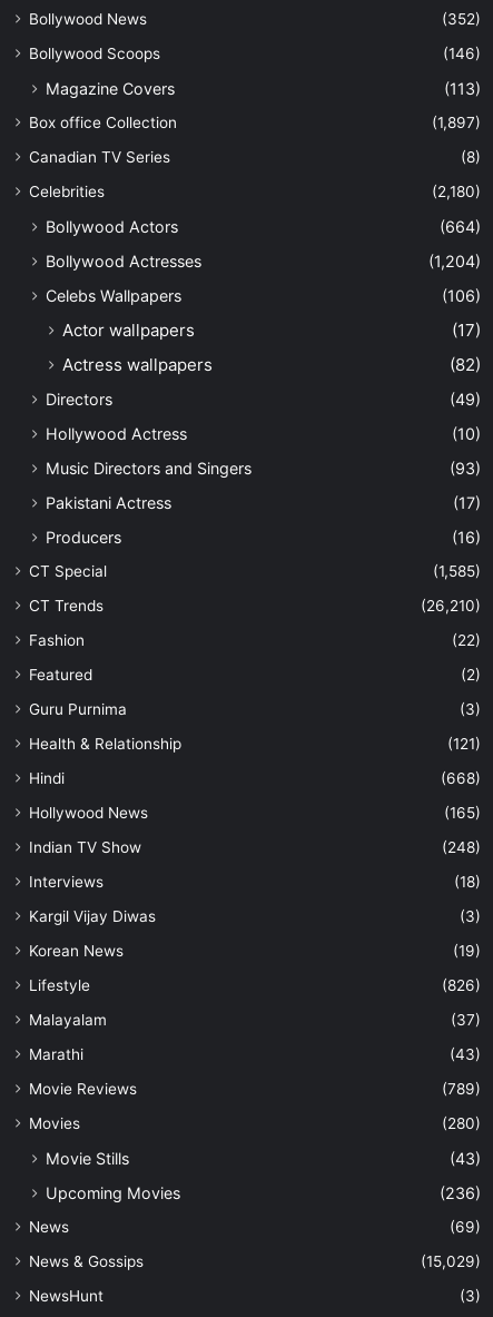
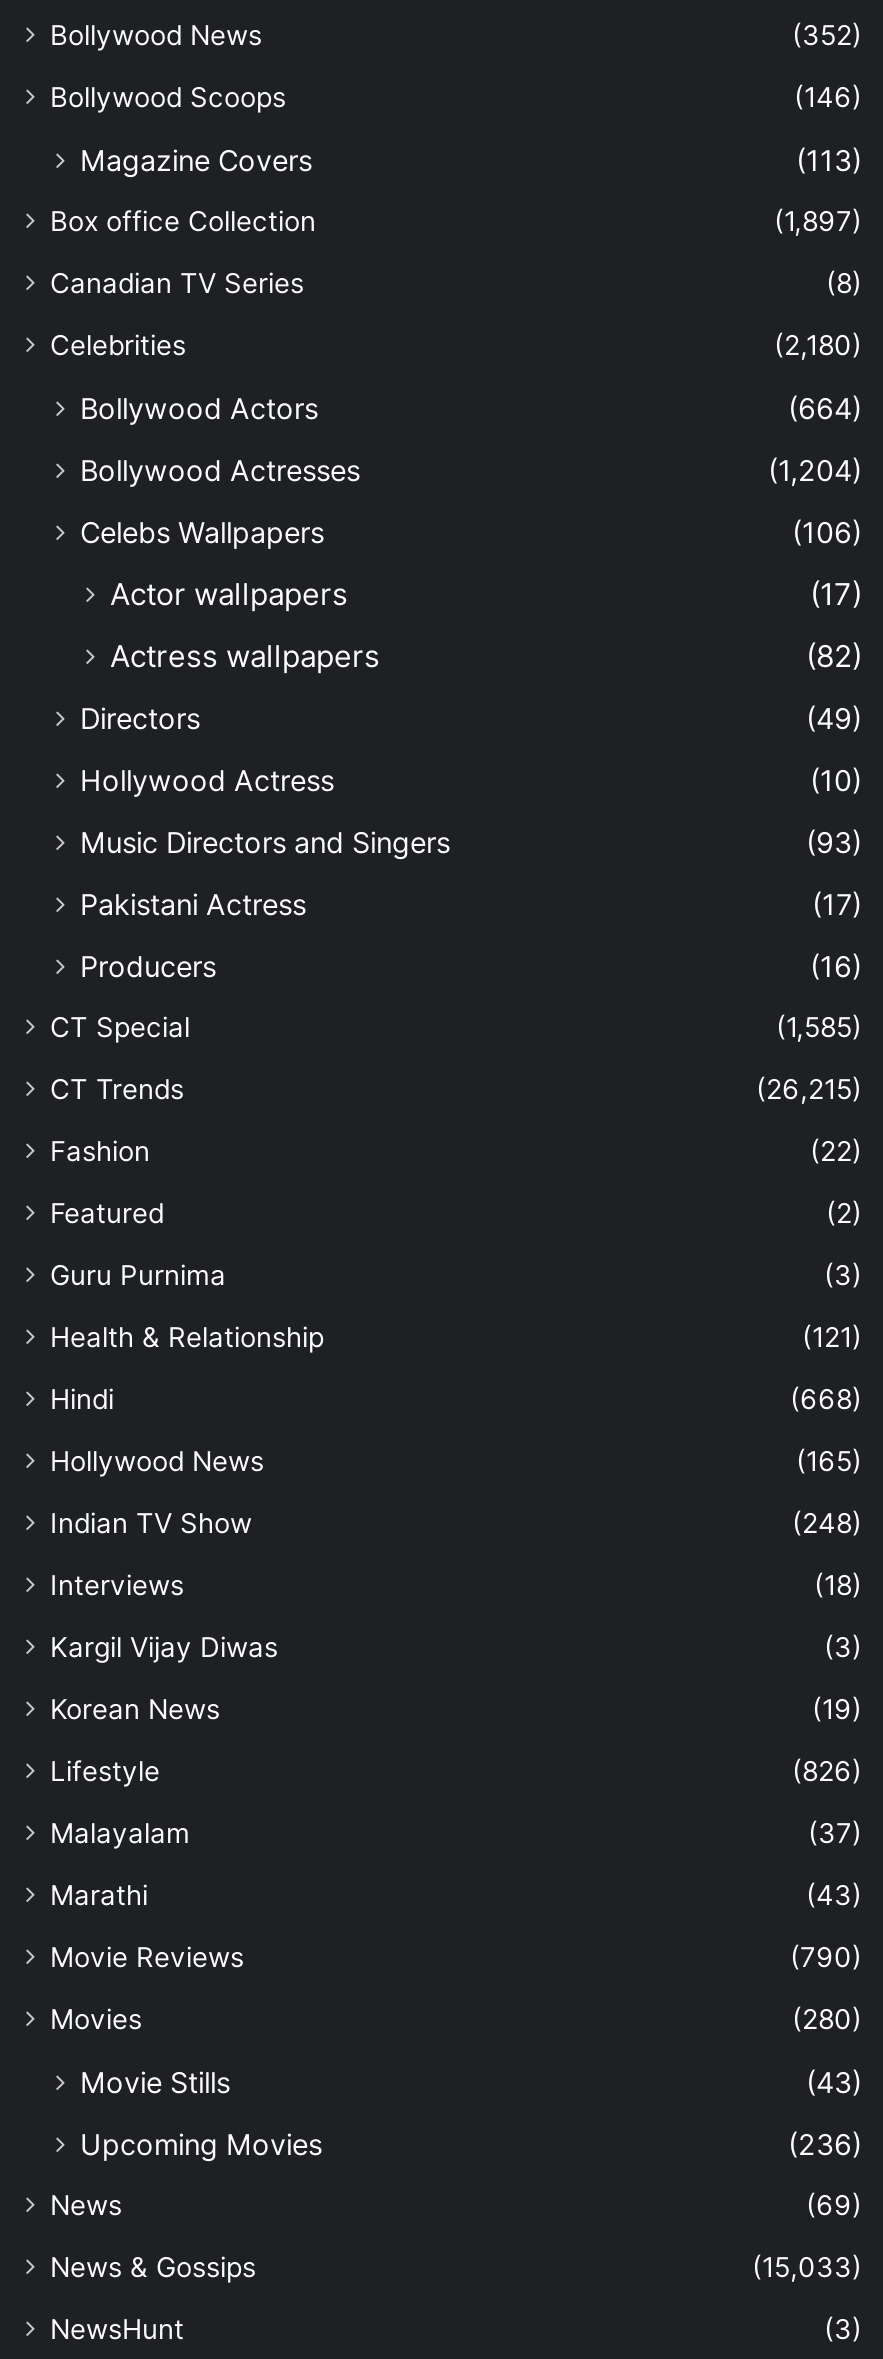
[421,597,481,614] (26,210) -> [756,1073,862,1105] (26,215)
[442,1080,481,1098] (789) -> [790,1941,862,1973] (790)
[421,1252,481,1270] (15,029) -> [752,2251,862,2283] (15,033)

